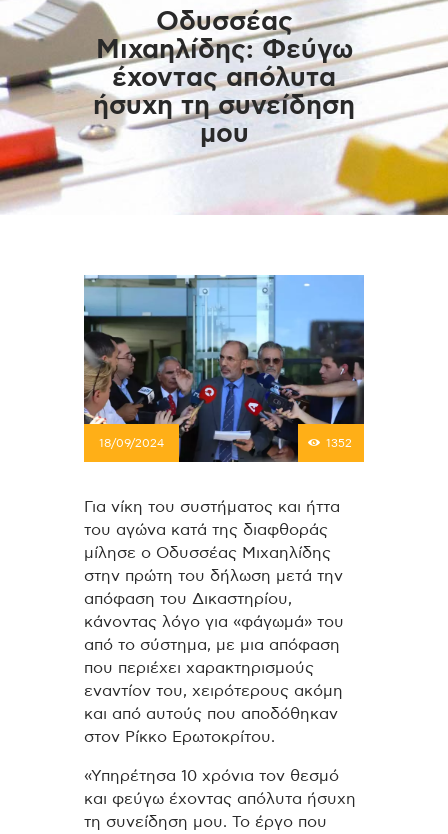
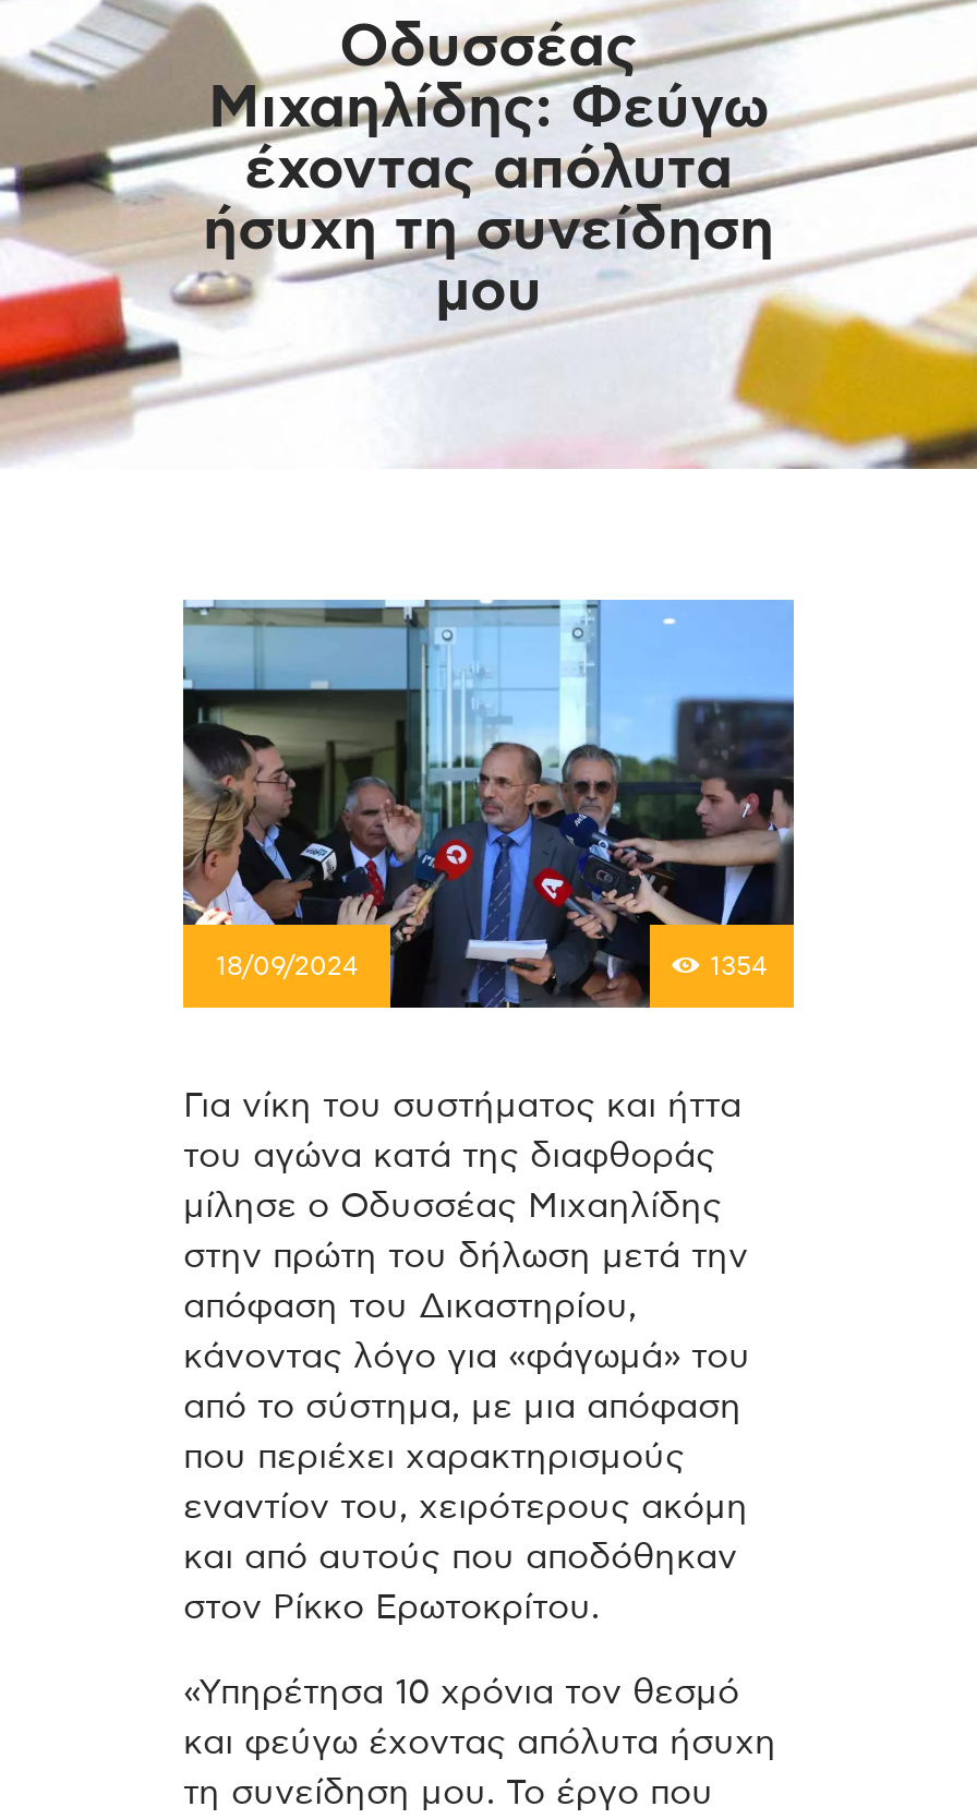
[326,437,352,449] 1352 -> [710,953,767,979] 1354

